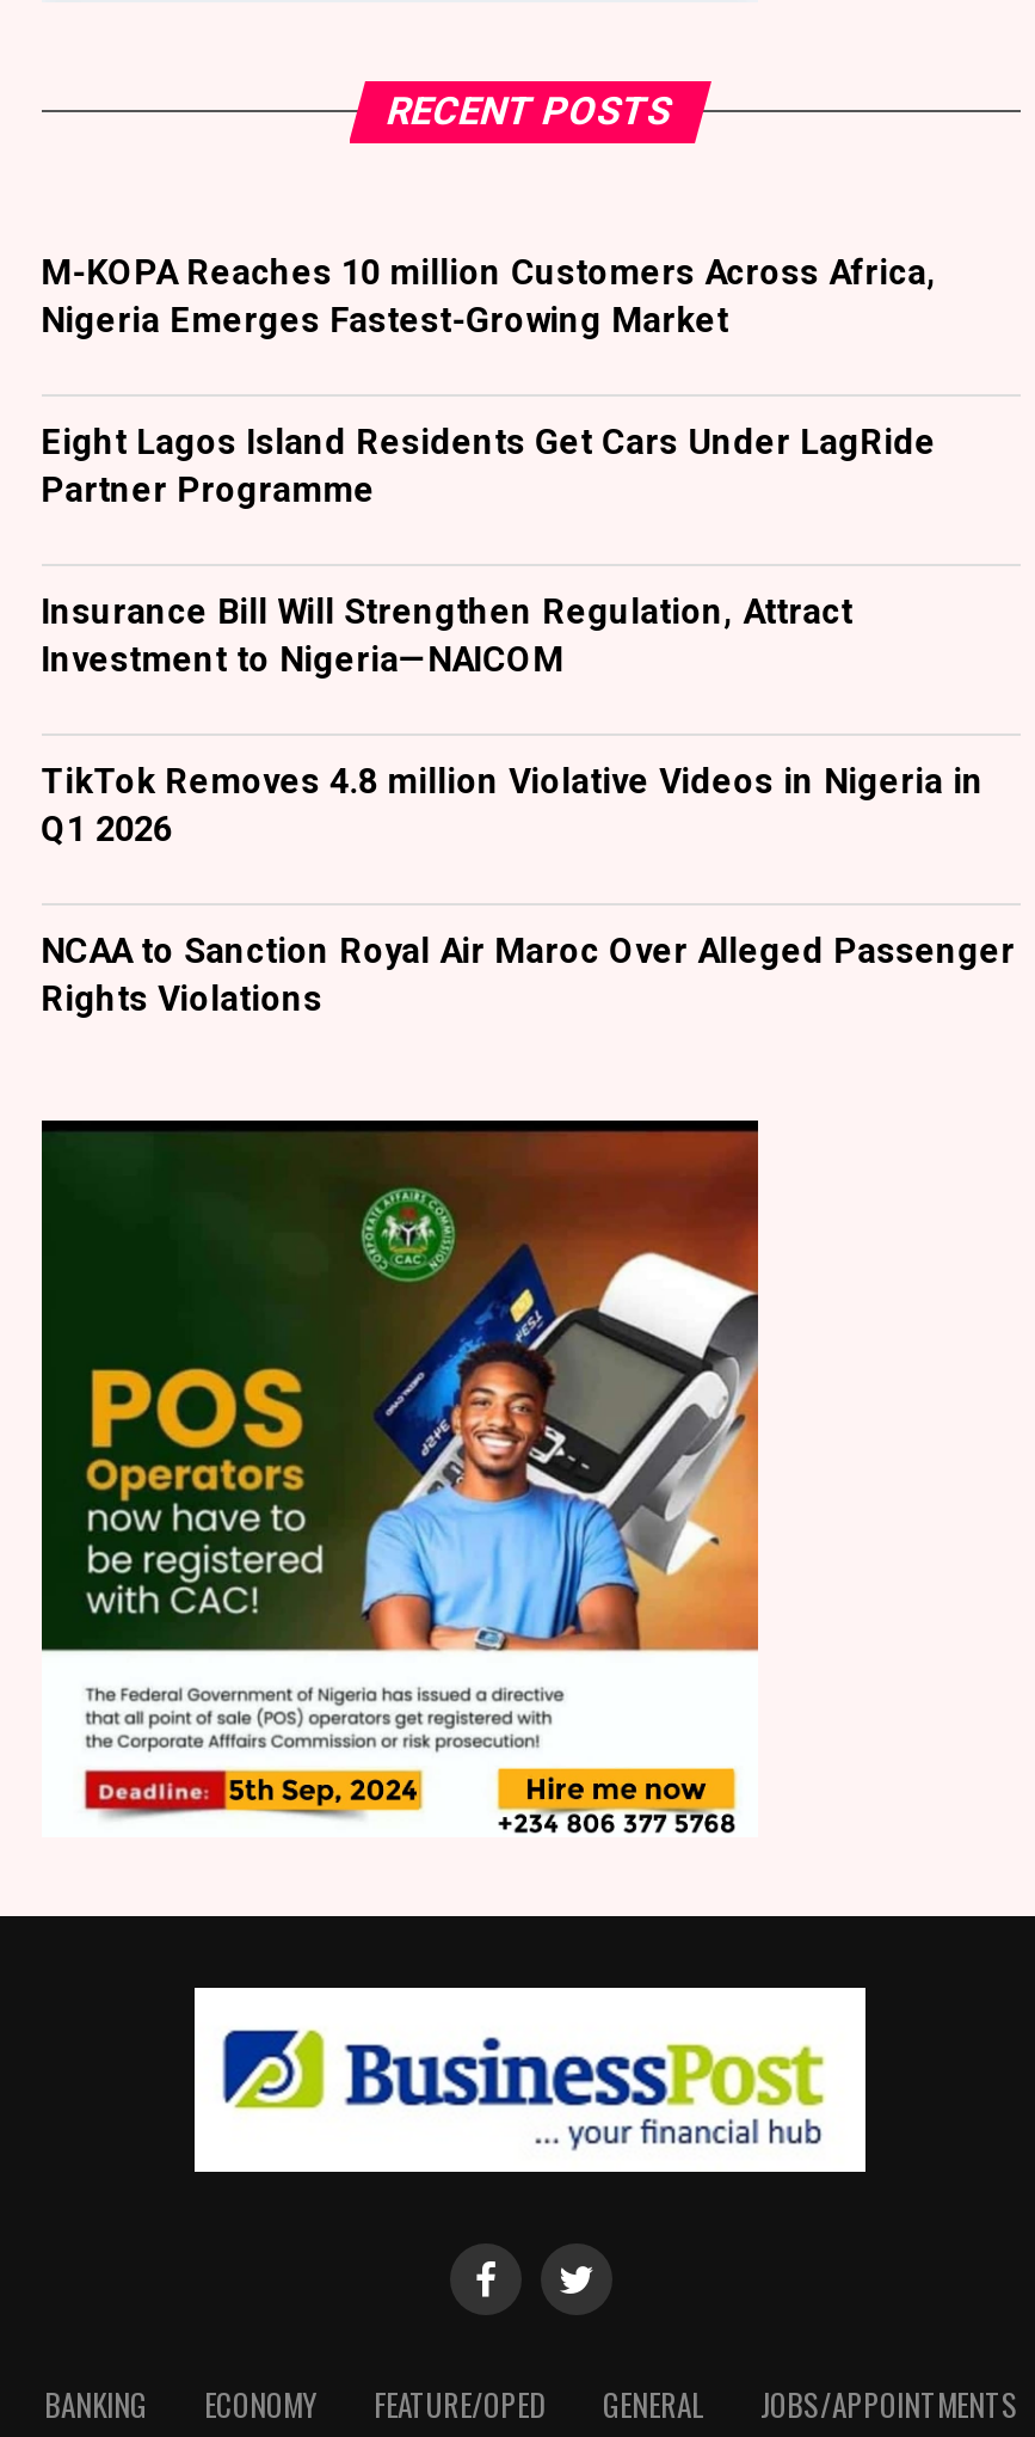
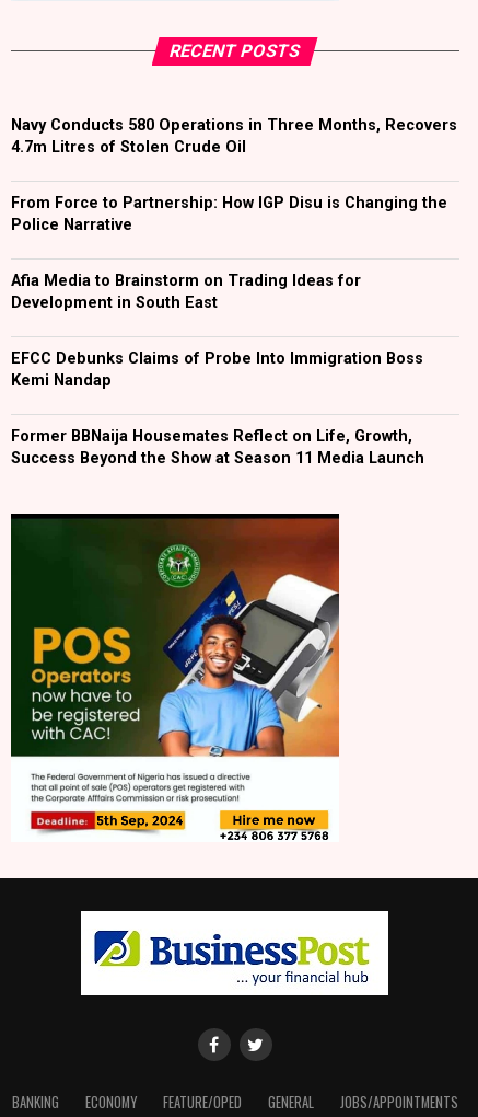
[41,254,936,343] M-KOPA Reaches 10 million Customers Across Africa, | Nigeria Emerges Fastest-Growing Market -> [11,117,457,157] Navy Conducts 580 Operations in Three Months, Recovers | 4.7m Litres of Stolen Crude Oil
[41,424,936,512] Eight Lagos Island Residents Get Cars Under LagRide | Partner Programme -> [11,194,447,235] From Force to Partnership: How IGP Disu is Changing the | Police Narrative
[41,593,853,682] Insurance Bill Will Strengthen Regulation, Attract | Investment to Nigeria—NAICOM -> [11,272,361,313] Afia Media to Brainstorm on Trading Ideas for | Development in South East
[41,763,984,852] TikTok Removes 4.8 million Violative Videos in Nigeria in | Q1 2026 -> [11,350,423,390] EFCC Debunks Claims of Probe Into Immigration Boss | Kemi Nandap
[41,933,1015,1021] NCAA to Sanction Royal Air Maroc Over Alleged Passenger | Rights Violations -> [11,428,424,468] Former BBNaija Housemates Reflect on Life, Growth, | Success Beyond the Show at Season 11 Media Launch

